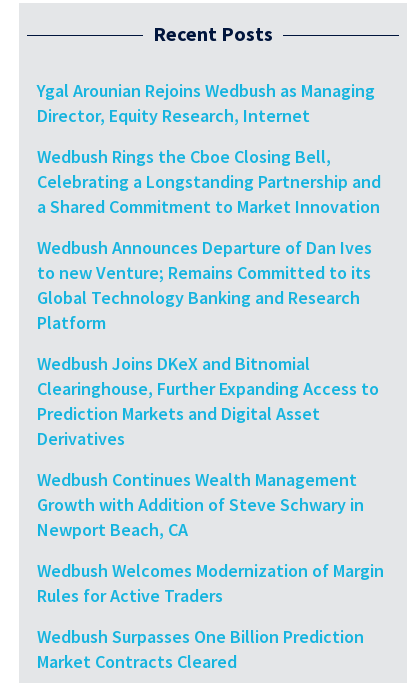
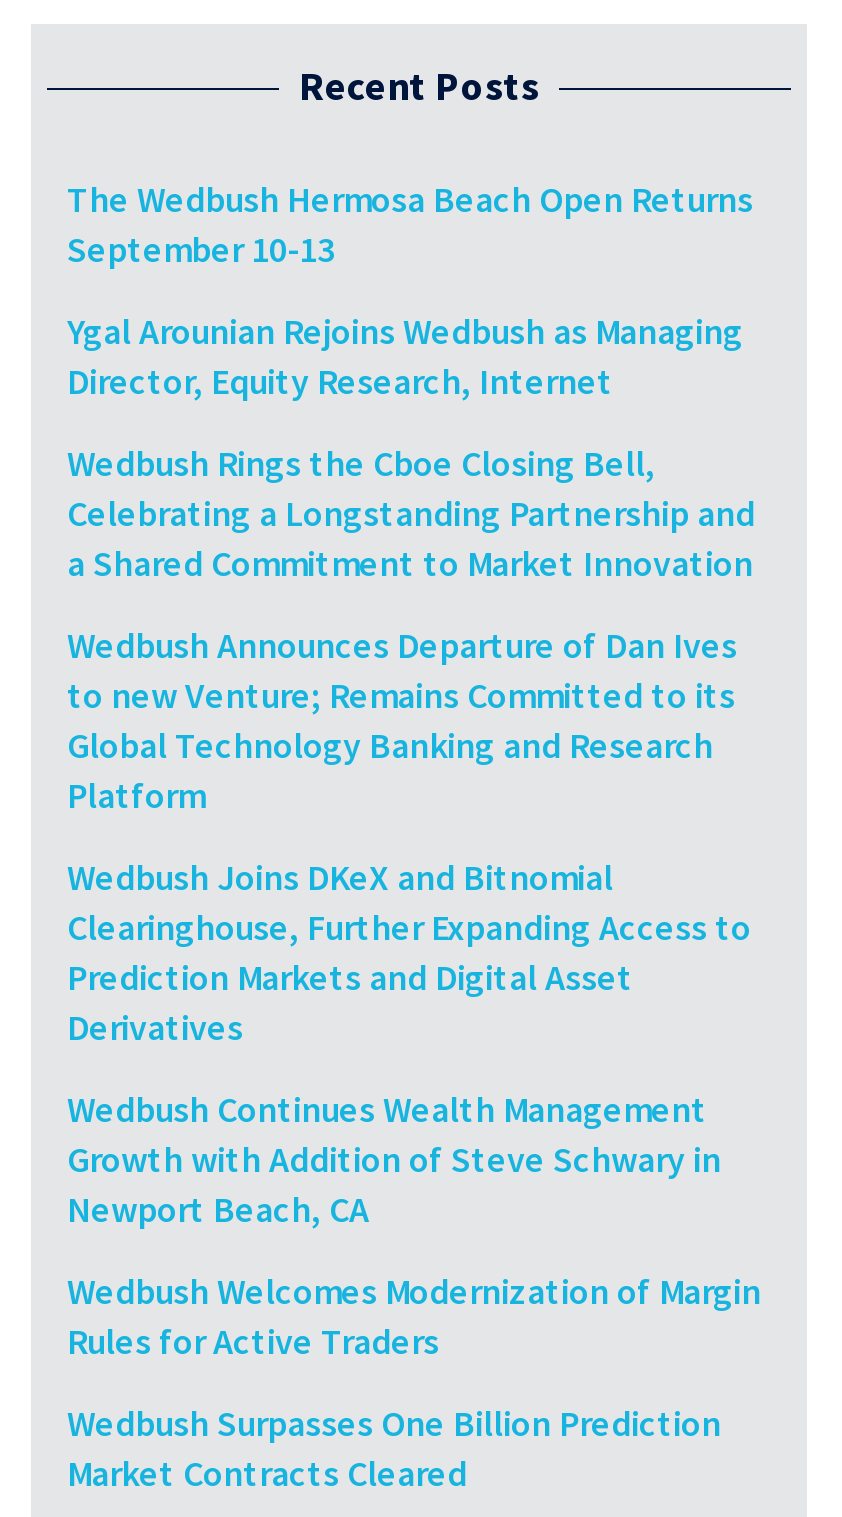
none -> [67,176,753,272] The Wedbush Hermosa Beach Open Returns | September 10-13

